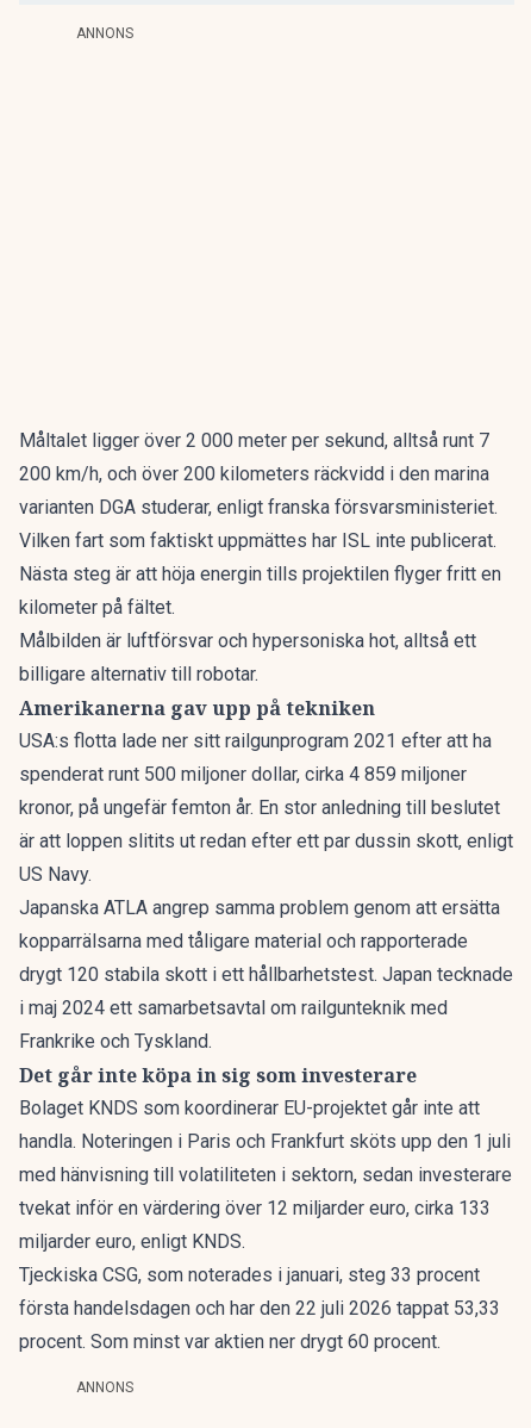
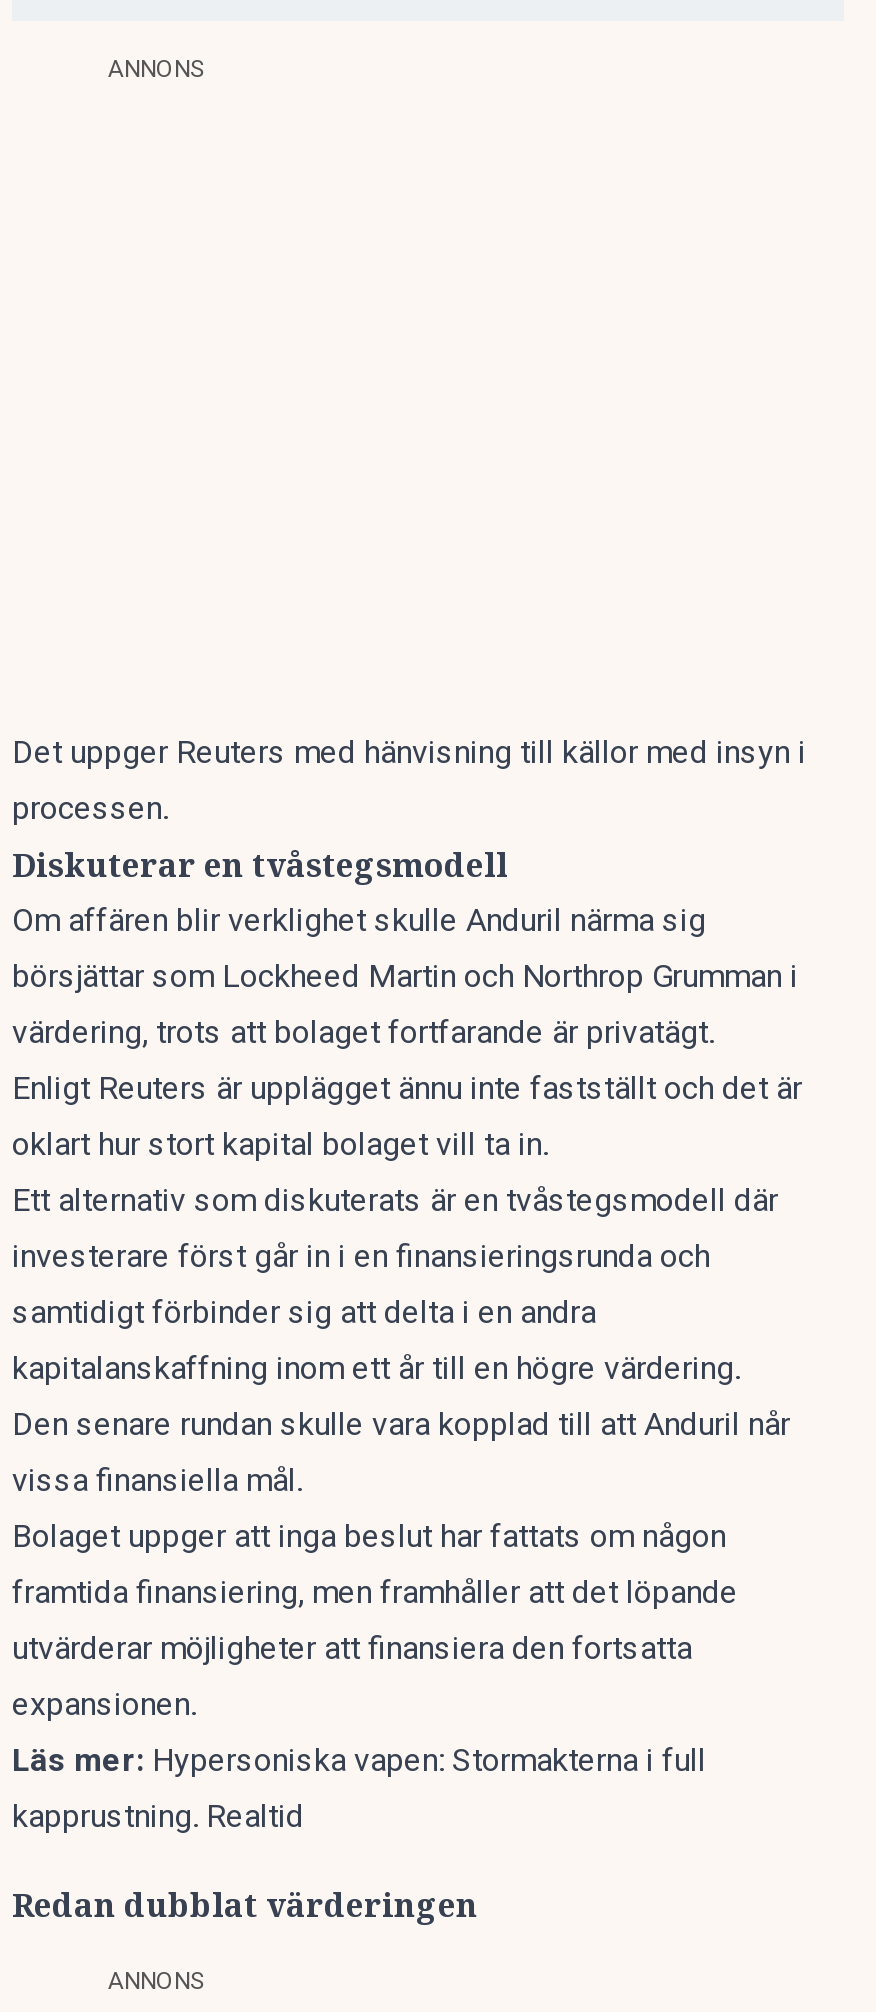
[19,429,513,1353] Måltalet ligger över 2 000 meter per sekund, alltså runt 7 | 200 km/h, och över 200 kilometers räckvidd i den marina | varianten DGA studerar, enligt franska försvarsministeriet. | Vilken fart som faktiskt uppmättes har ISL inte publicerat. | Nästa steg är att höja energin tills projektilen flyger fritt en | kilometer på fältet. | Målbilden är luftförsvar och hypersoniska hot, alltså ett | billigare alternativ till robotar. | Amerikanerna gav upp på tekniken | USA:s flotta lade ner sitt railgunprogram 2021 efter att ha | spenderat runt 500 miljoner dollar, cirka 4 859 miljoner | kronor, på ungefär femton år. En stor anledning till beslutet | är att loppen slitits ut redan efter ett par dussin skott, enligt | US Navy. | Japanska ATLA angrep samma problem genom att ersätta | kopparrälsarna med tåligare material och rapporterade | drygt 120 stabila skott i ett hållbarhetstest. Japan tecknade | i maj 2024 ett samarbetsavtal om railgunteknik med | Frankrike och Tyskland. | Det går inte köpa in sig som investerare | Bolaget KNDS som koordinerar EU-projektet går inte att | handla. Noteringen i Paris och Frankfurt sköts upp den 1 juli | med hänvisning till volatiliteten i sektorn, sedan investerare | tvekat inför en värdering över 12 miljarder euro, cirka 133 | miljarder euro, enligt KNDS. | Tjeckiska CSG, som noterades i januari, steg 33 procent | första handelsdagen och har den 22 juli 2026 tappat 53,33 | procent. Som minst var aktien ner drygt 60 procent. -> [12,733,806,1927] Det uppger Reuters med hänvisning till källor med insyn i | processen. | Diskuterar en tvåstegsmodell | Om affären blir verklighet skulle Anduril närma sig | börsjättar som Lockheed Martin och Northrop Grumman i | värdering, trots att bolaget fortfarande är privatägt. | Enligt Reuters är upplägget ännu inte fastställt och det är | oklart hur stort kapital bolaget vill ta in. | Ett alternativ som diskuterats är en tvåstegsmodell där | investerare först går in i en finansieringsrunda och | samtidigt förbinder sig att delta i en andra | kapitalanskaffning inom ett år till en högre värdering. | Den senare rundan skulle vara kopplad till att Anduril når | vissa finansiella mål. | Bolaget uppger att inga beslut har fattats om någon | framtida finansiering, men framhåller att det löpande | utvärderar möjligheter att finansiera den fortsatta | expansionen. | Läs mer: Hypersoniska vapen: Stormakterna i full | kapprustning. Realtid | Redan dubblat värderingen

